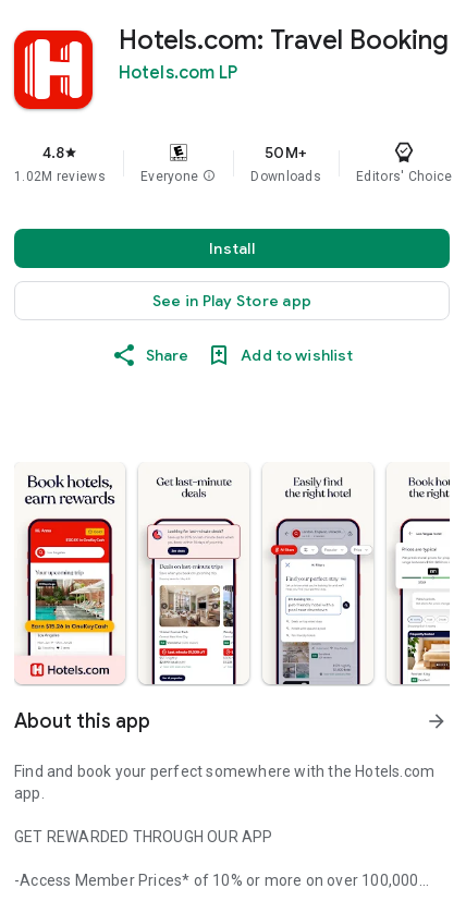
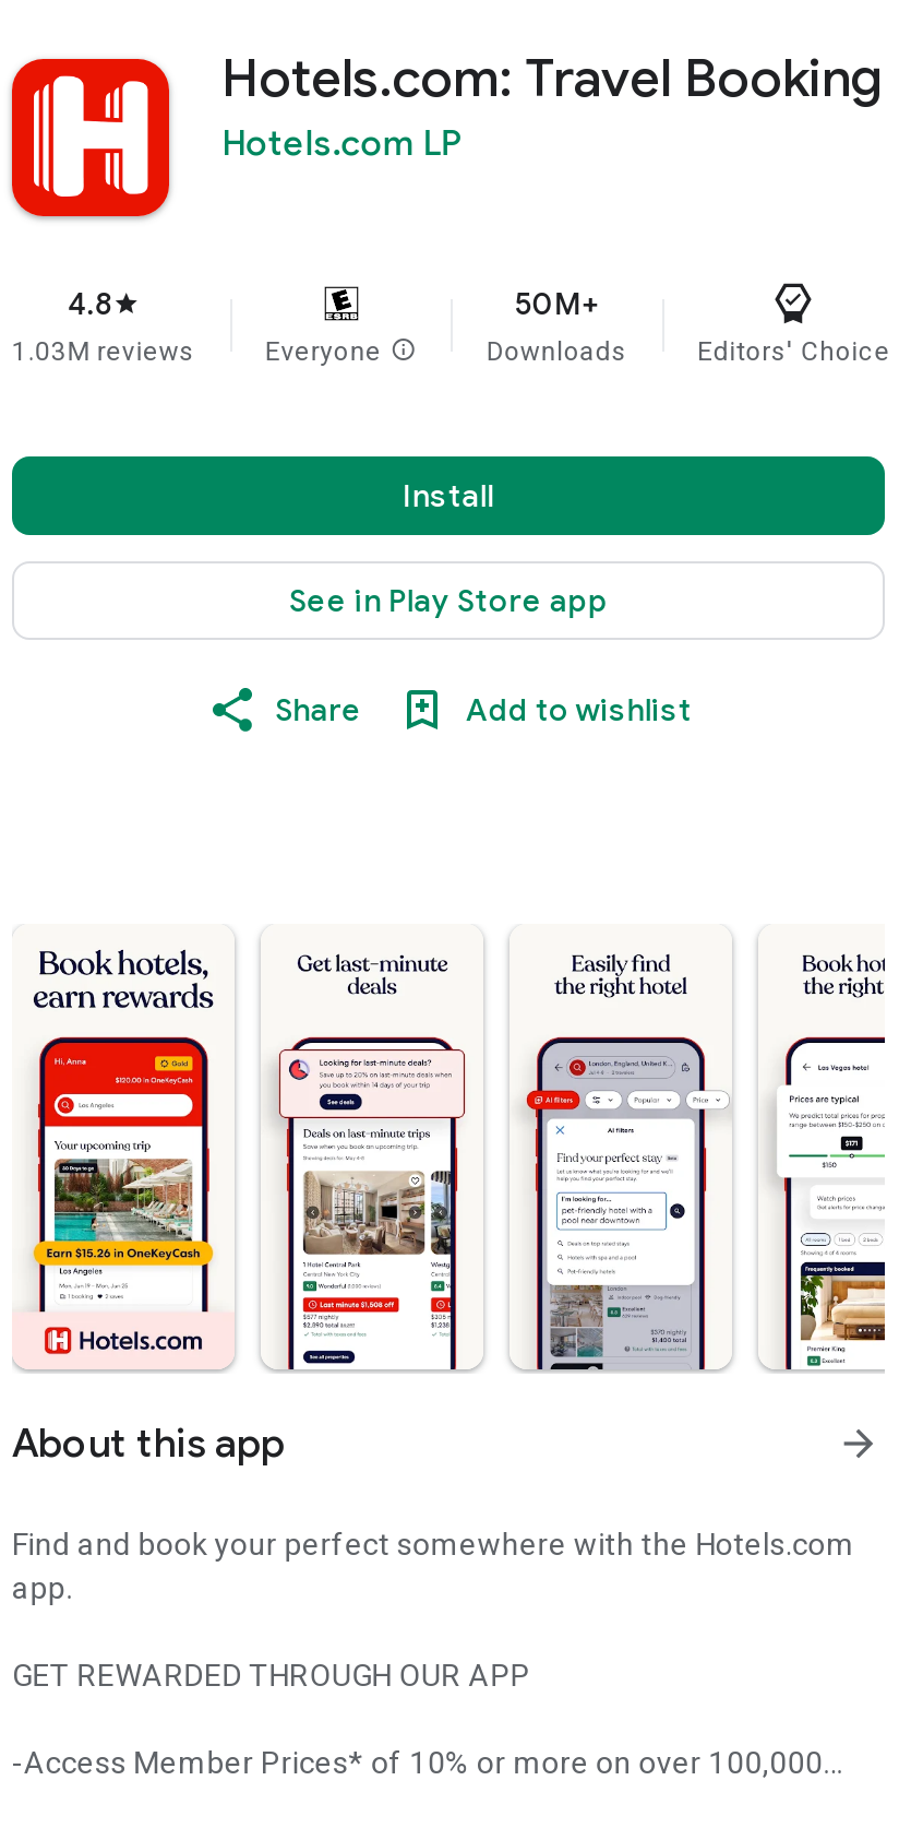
[14,169,106,184] 1.02M reviews -> [12,336,195,367] 1.03M reviews

